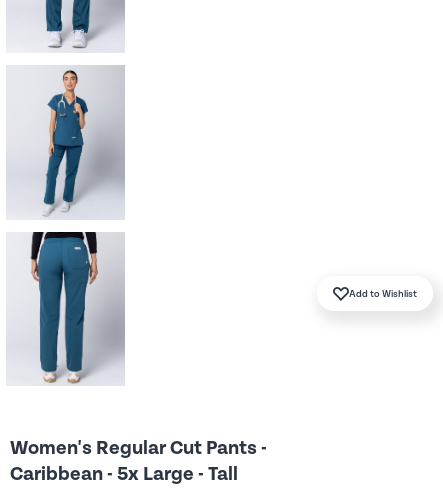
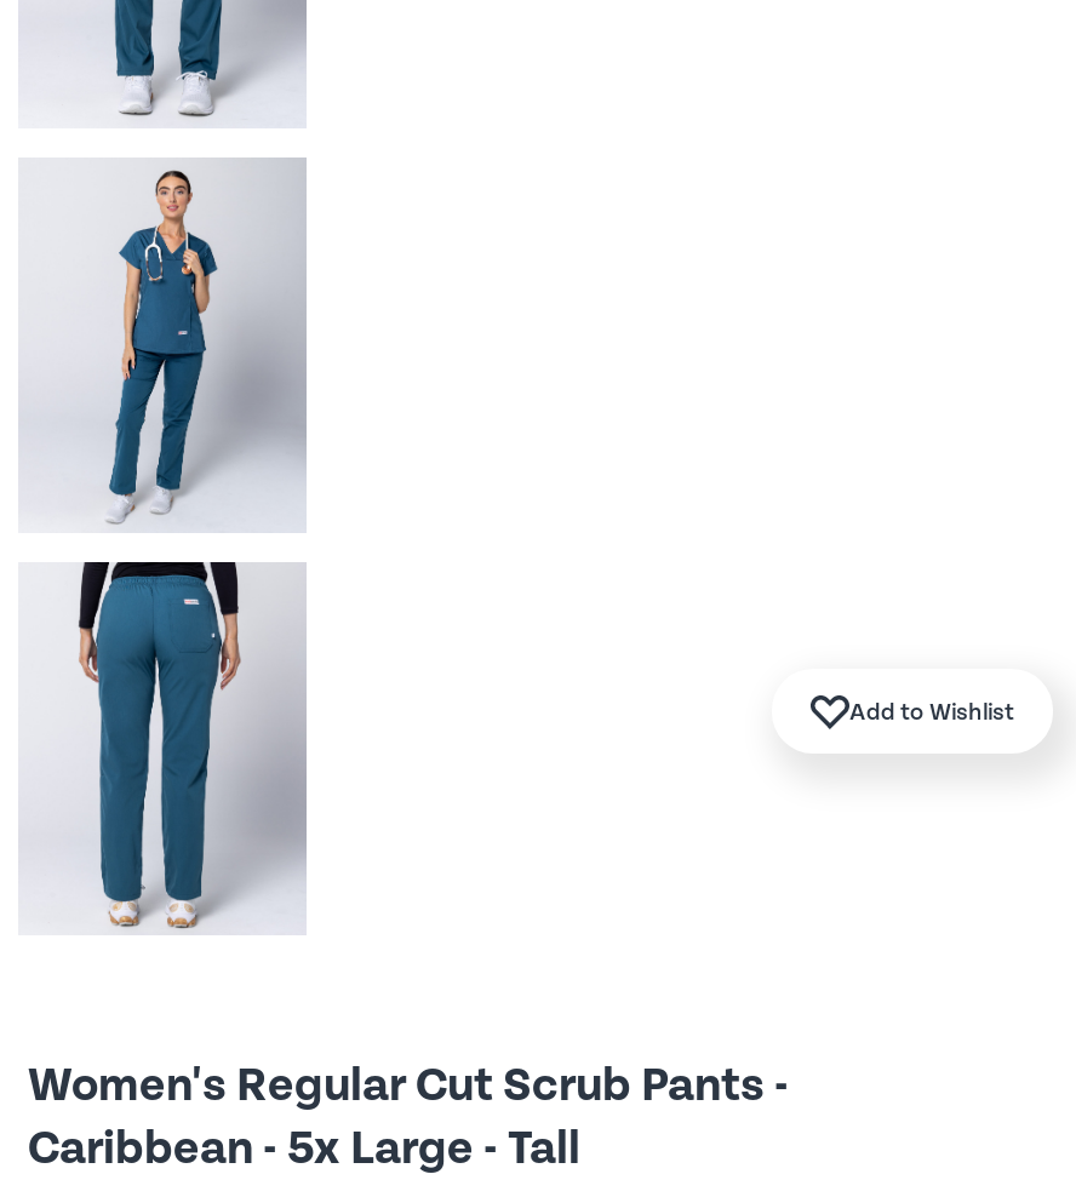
[10,437,267,460] Women's Regular Cut Pants - -> [28,1060,789,1116] Women's Regular Cut Scrub Pants -

